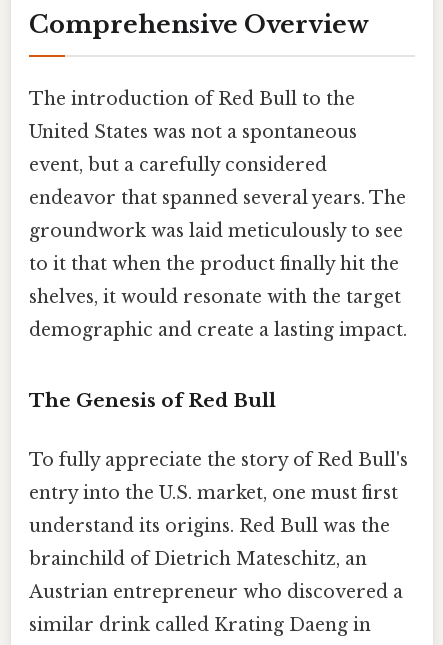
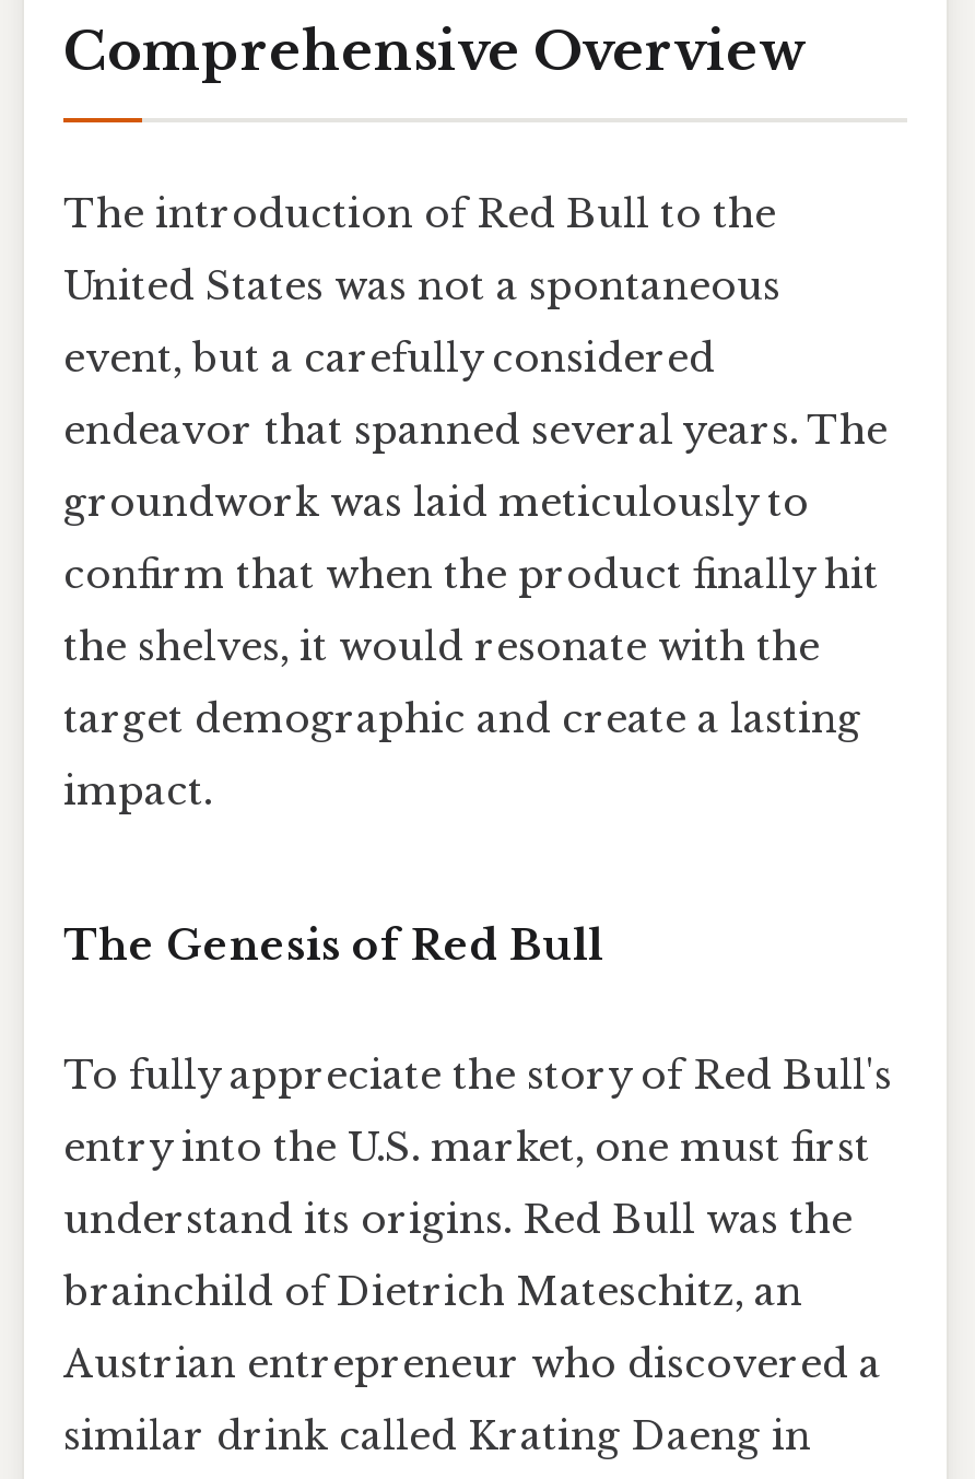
[29,220,407,341] groundwork was laid meticulously to see | to it that when the product finally hit the | shelves, it would resonate with the target | demographic and create a lasting impact. -> [63,480,879,816] groundwork was laid meticulously to | confirm that when the product finally hit | the shelves, it would resonate with the | target demographic and create a lasting | impact.

